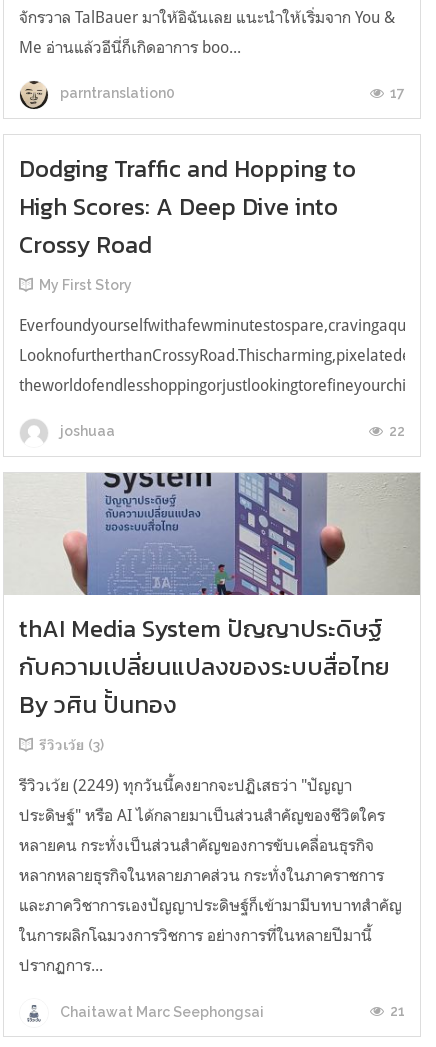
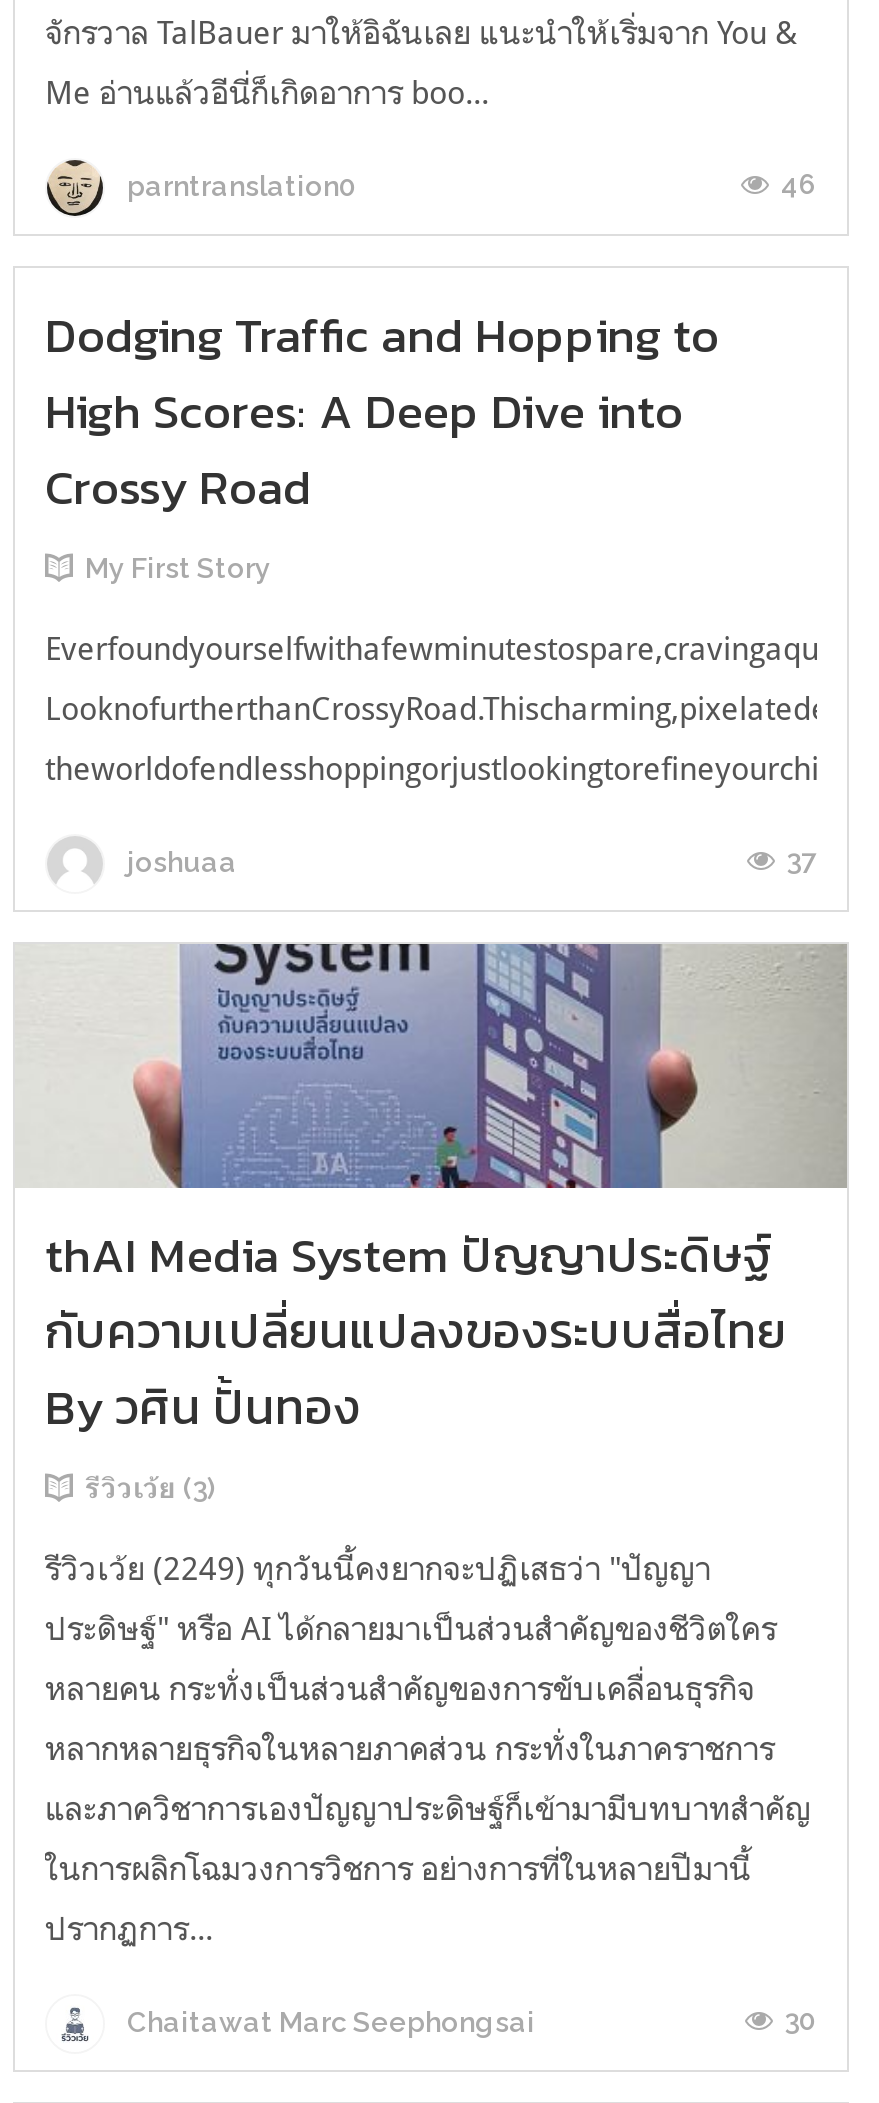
[390,85,405,101] 17 -> [781,168,817,200] 46
[389,423,405,439] 22 -> [787,844,817,876] 37
[390,1003,405,1019] 21 -> [785,2005,817,2037] 30

